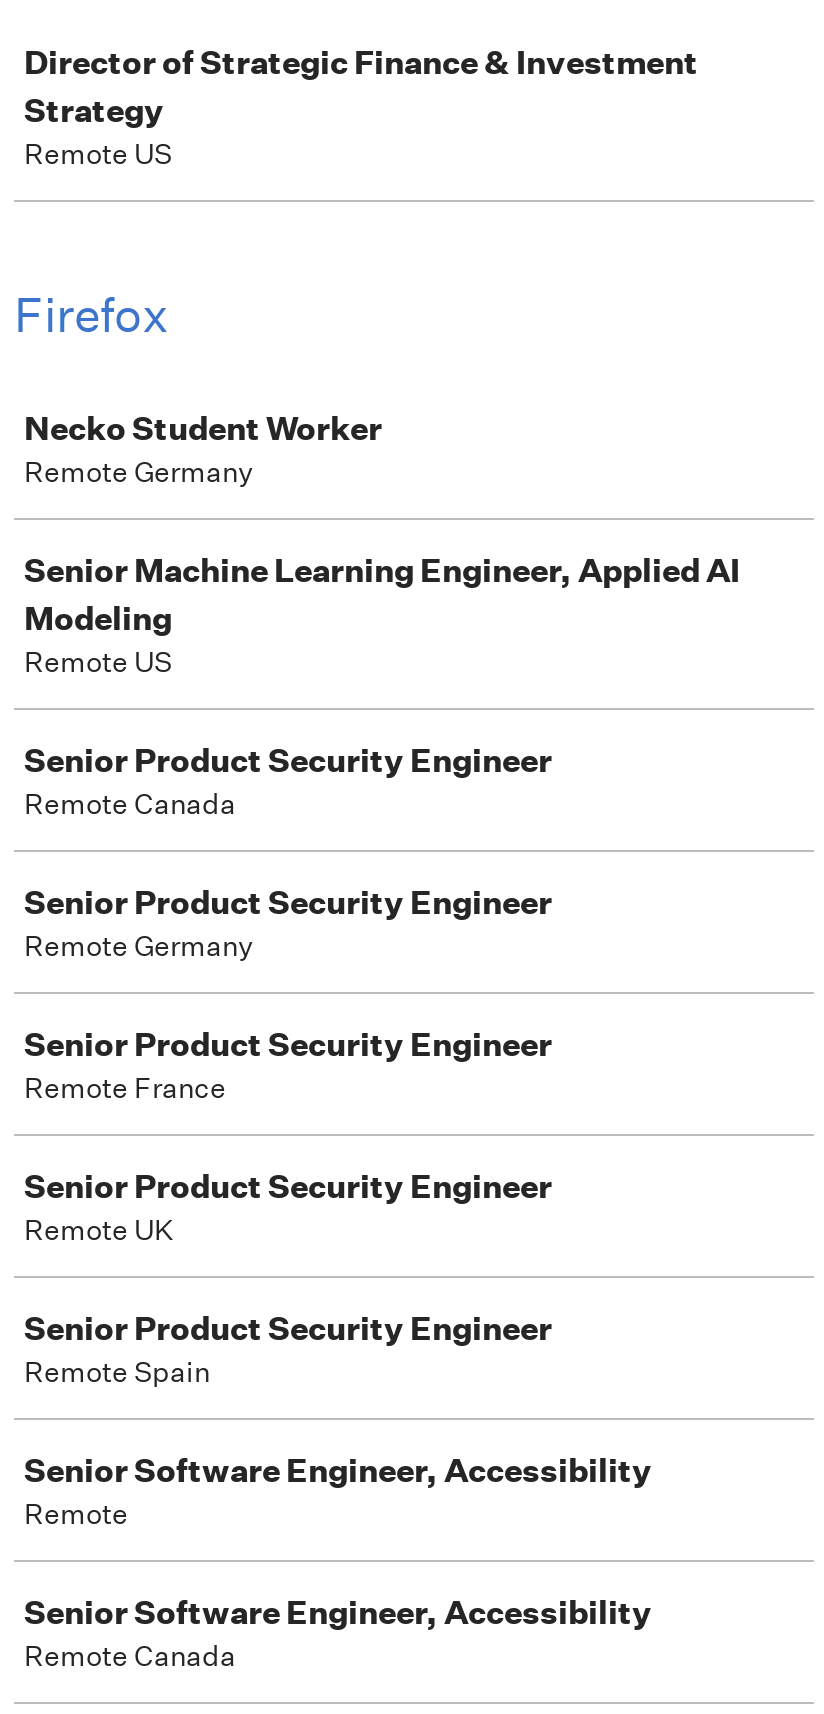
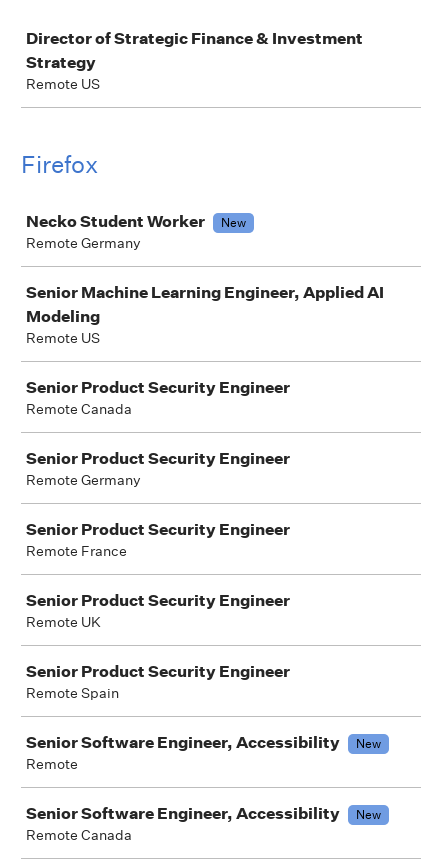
none -> [221,214,246,231] New
none -> [356,735,381,752] New
none -> [356,806,381,823] New

